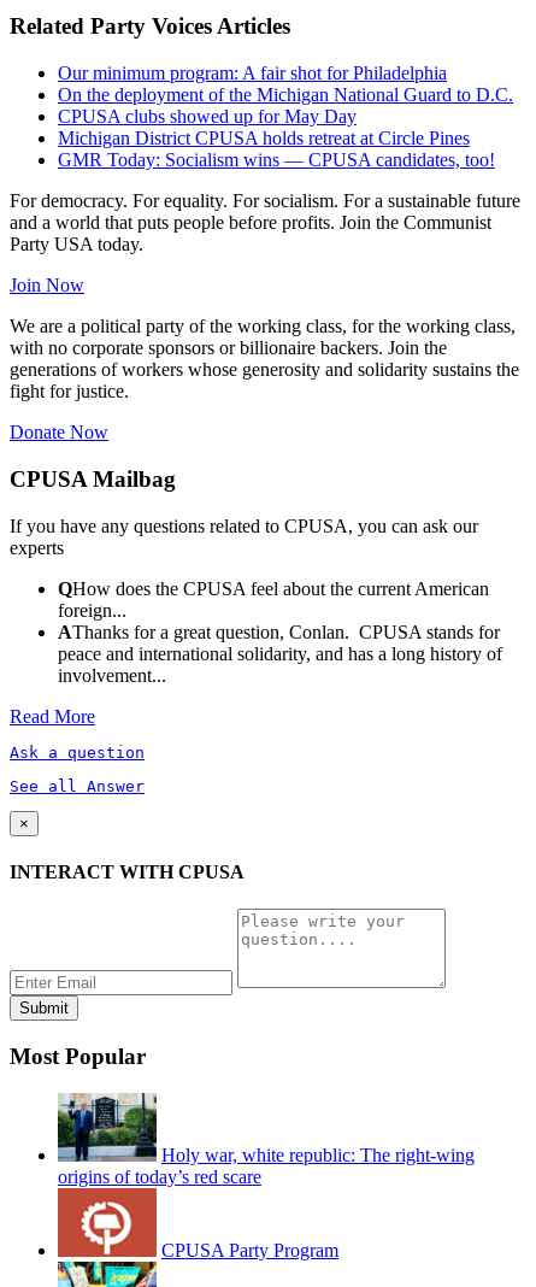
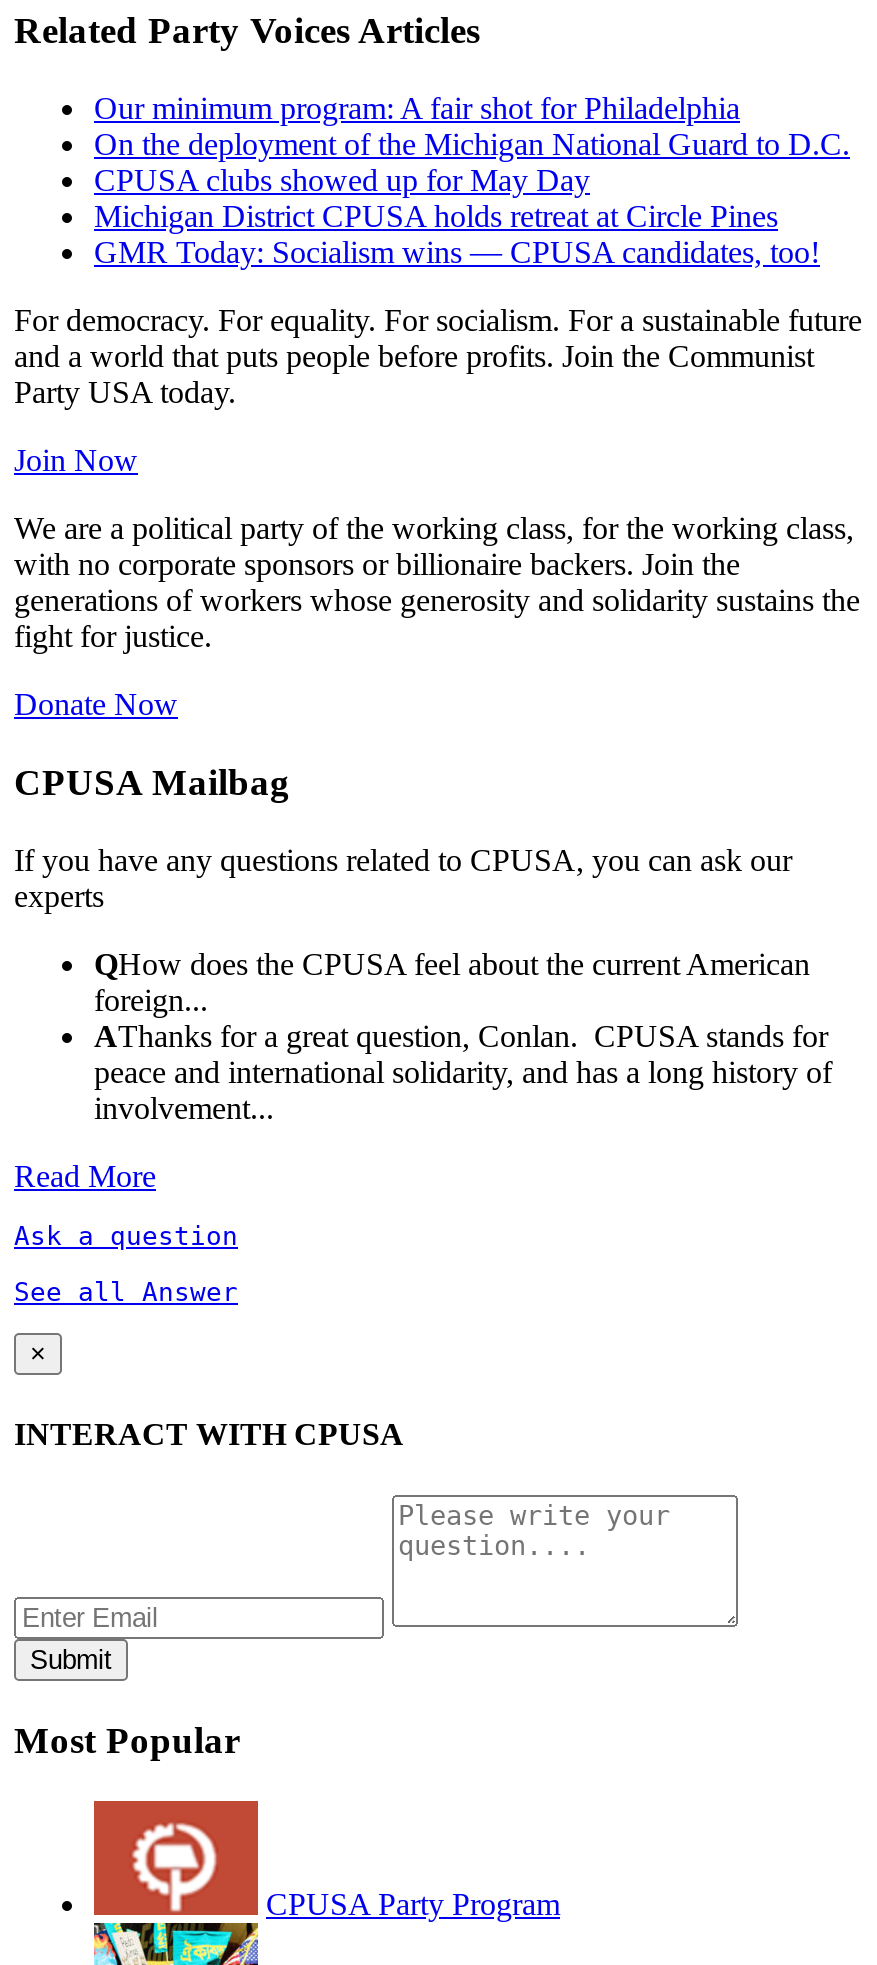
[57,1093,475,1186] [image] | Holy war, white republic: The right-wing | origins of today’s red scare -> none

